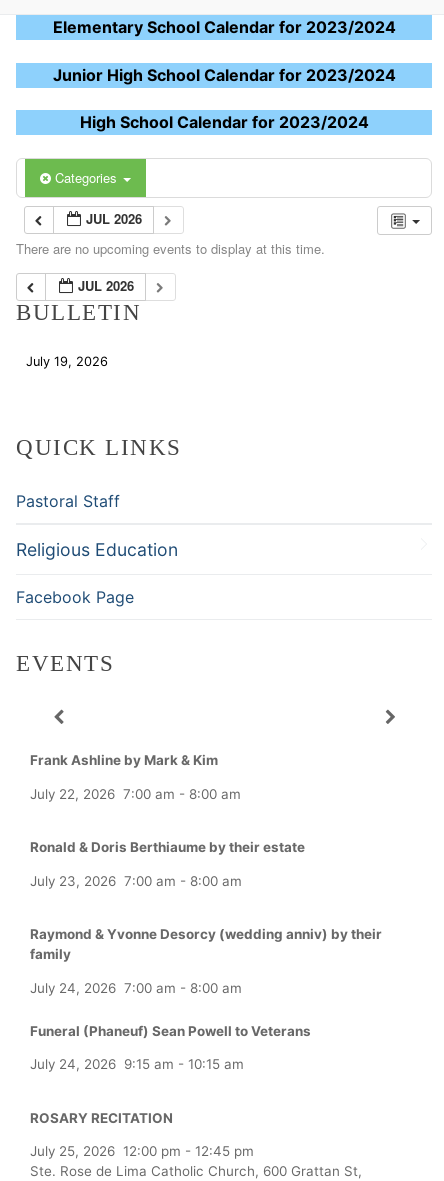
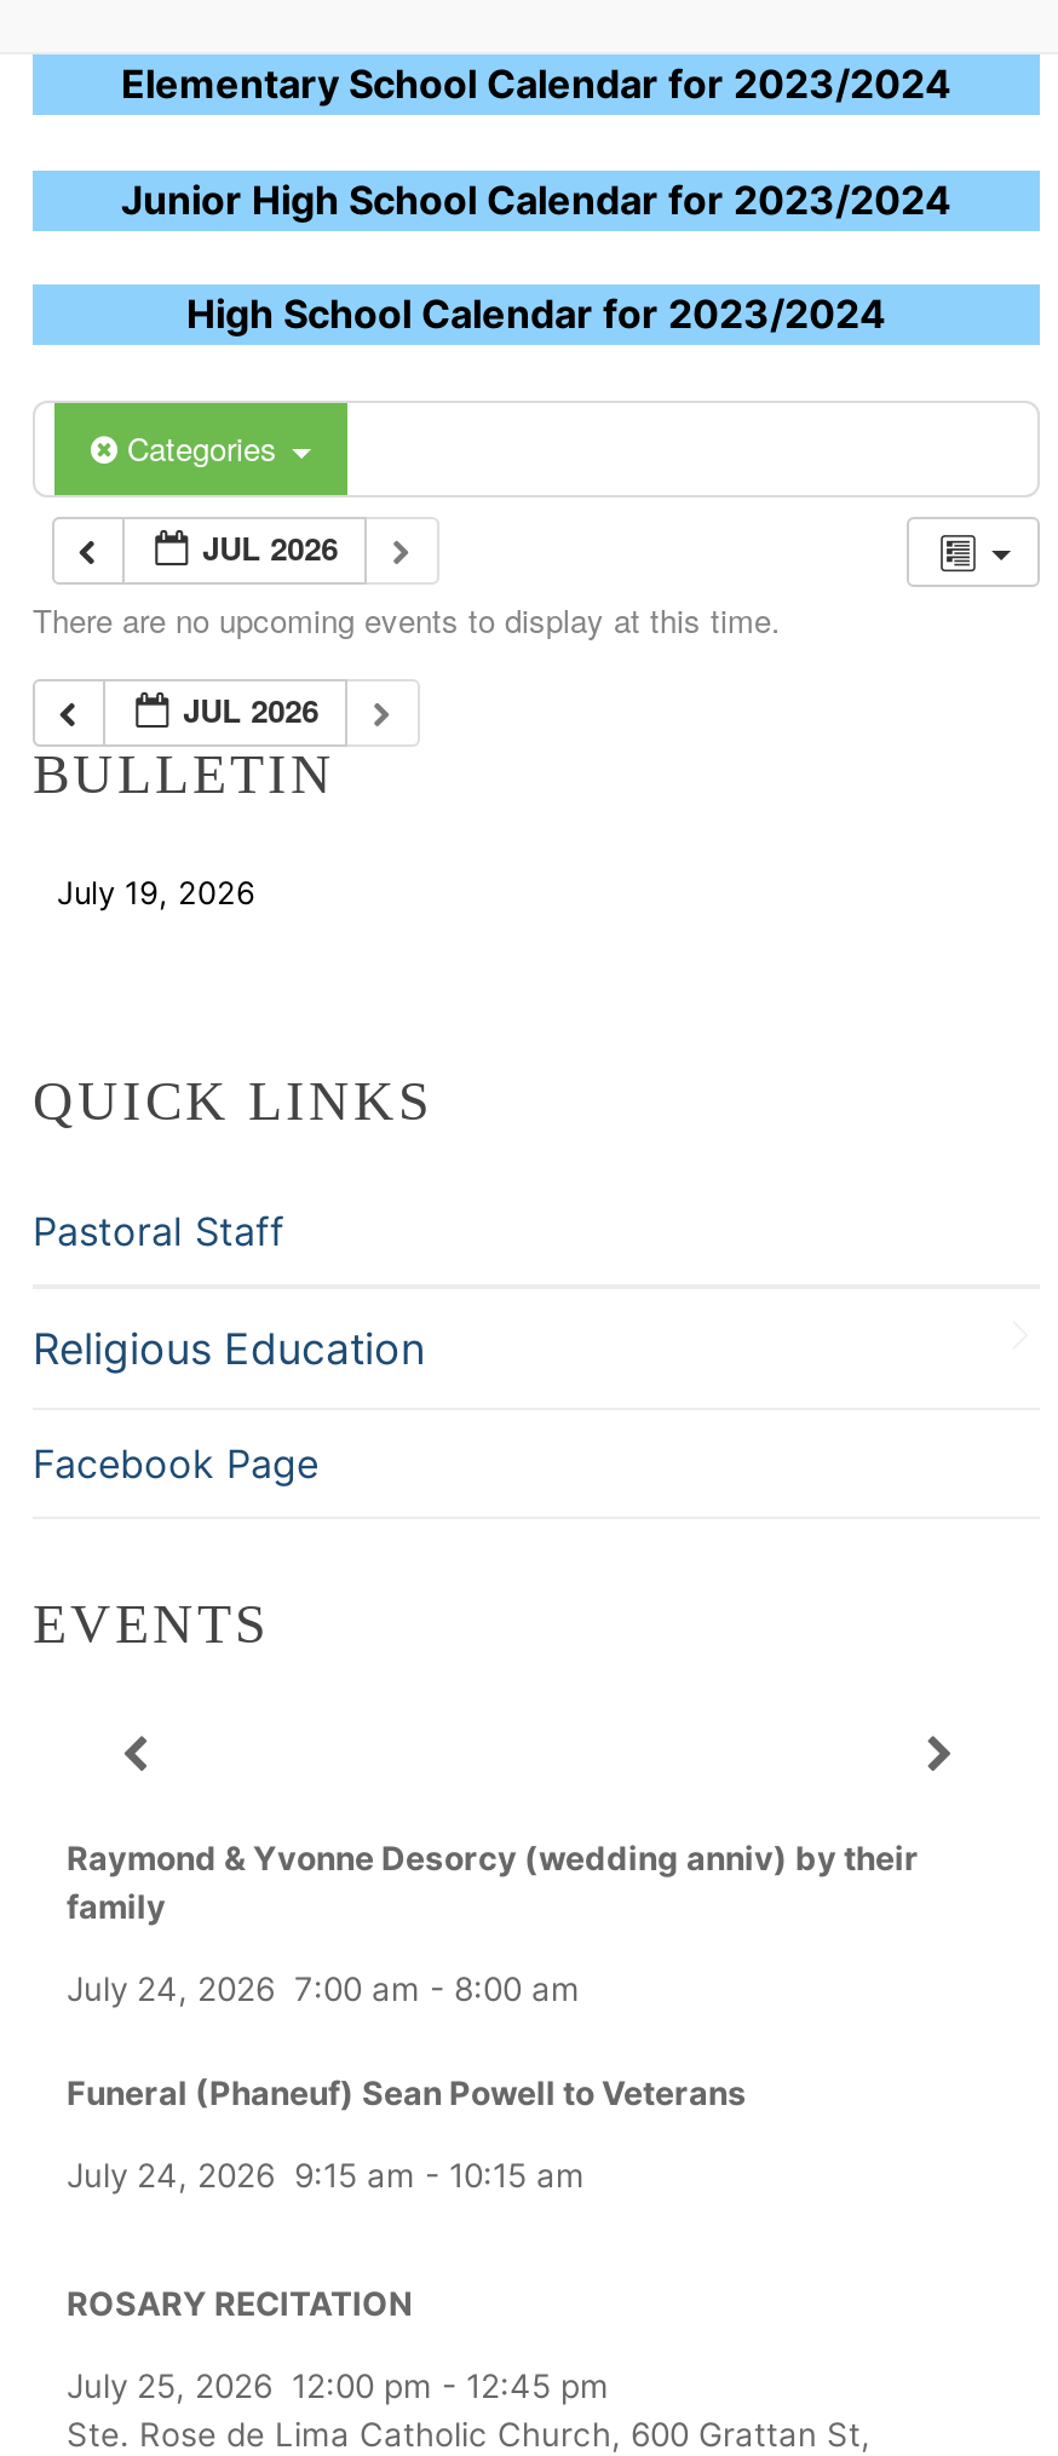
[30,752,305,889] Frank Ashline by Mark & Kim | July 22, 2026 7:00 am - 8:00 am | Ronald & Doris Berthiaume by their estate | July 23, 2026 7:00 am - 8:00 am -> none

